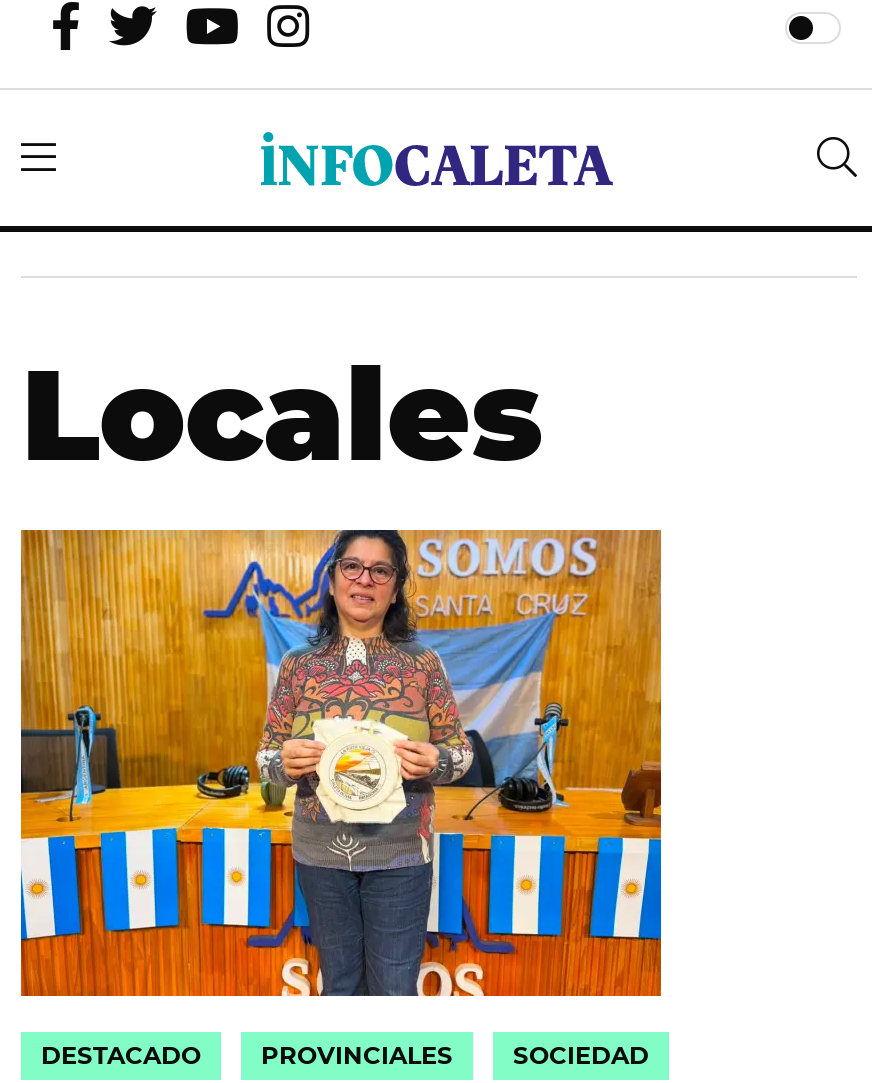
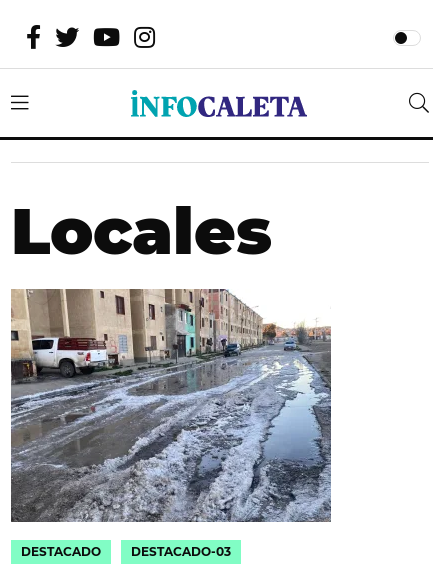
[19,528,663,1069] [image] | PROVINCIALES | SOCIEDAD -> [10,288,332,559] [image] | DESTACADO-03

